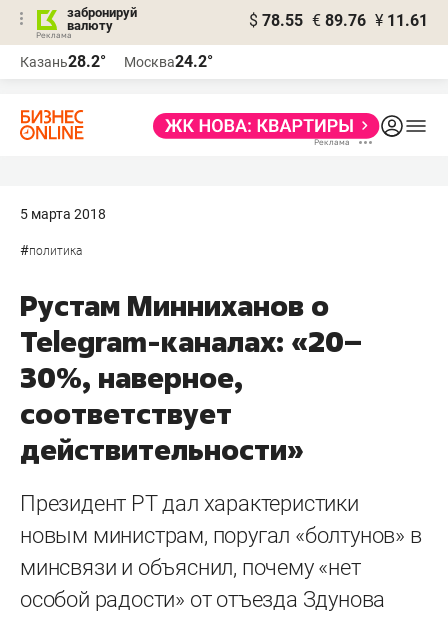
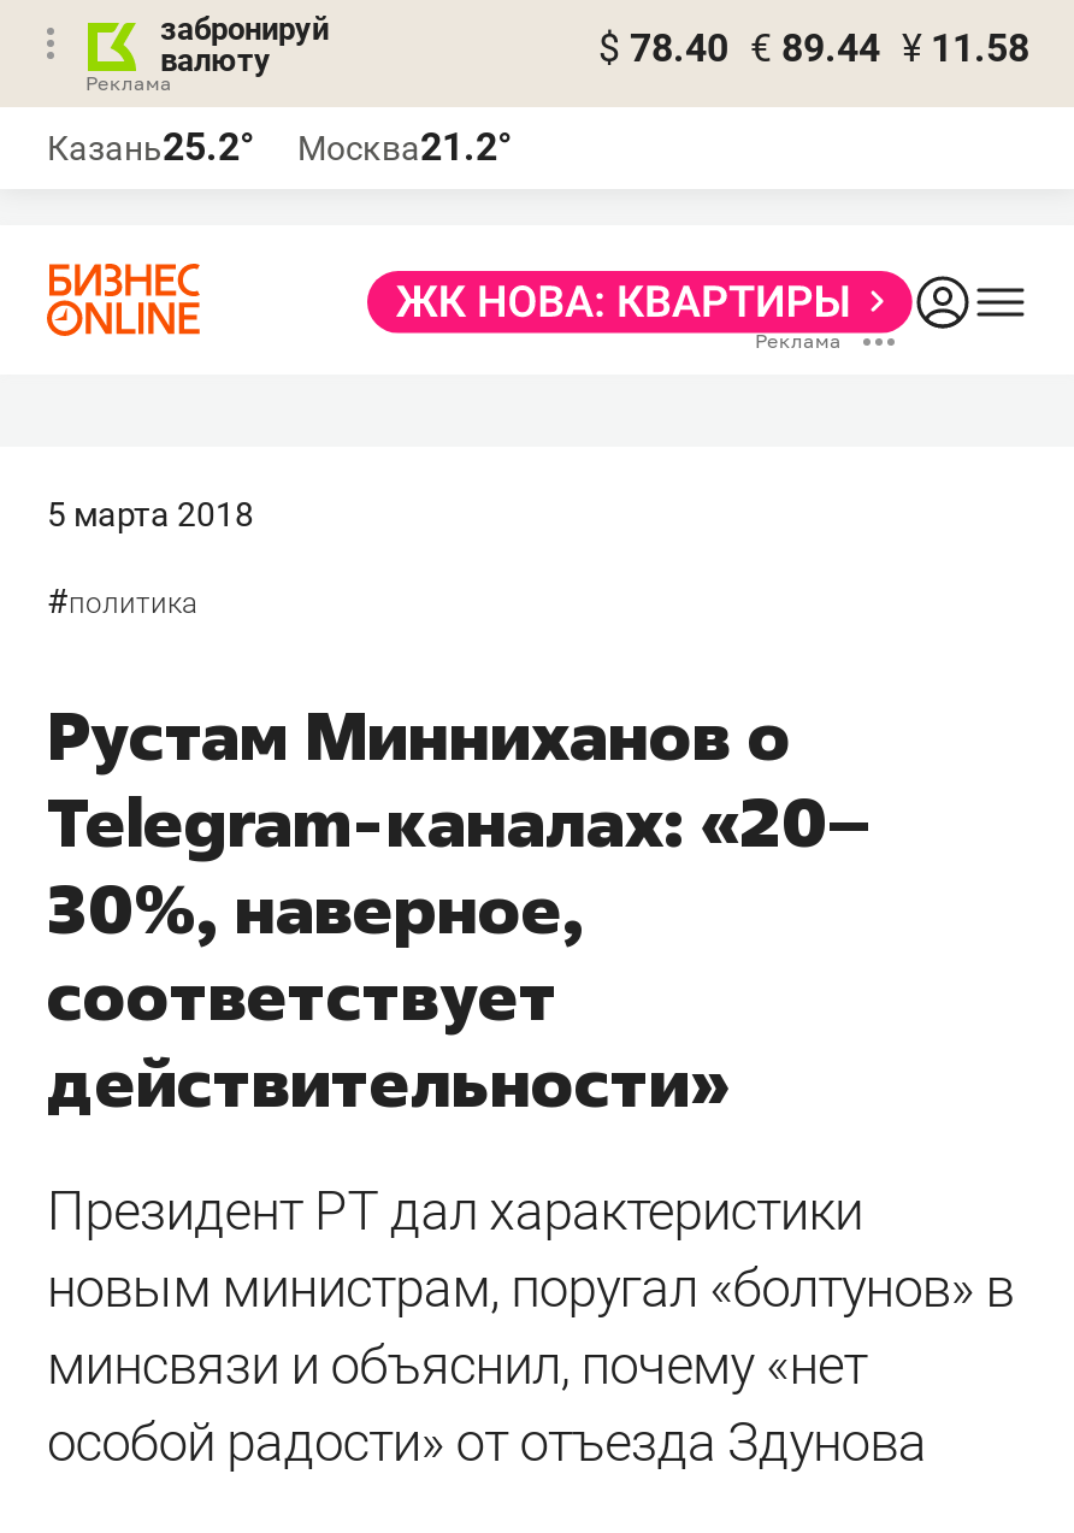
[249,11,428,30] $ 78.55 € 89.76 ¥ 11.61 -> [598,25,1029,71] $ 78.40 € 89.44 ¥ 11.58
[20,52,106,71] Казань28.2° -> [47,124,254,170] Казань25.2°
[124,52,213,71] Москва24.2° -> [297,124,512,170] Москва21.2°

